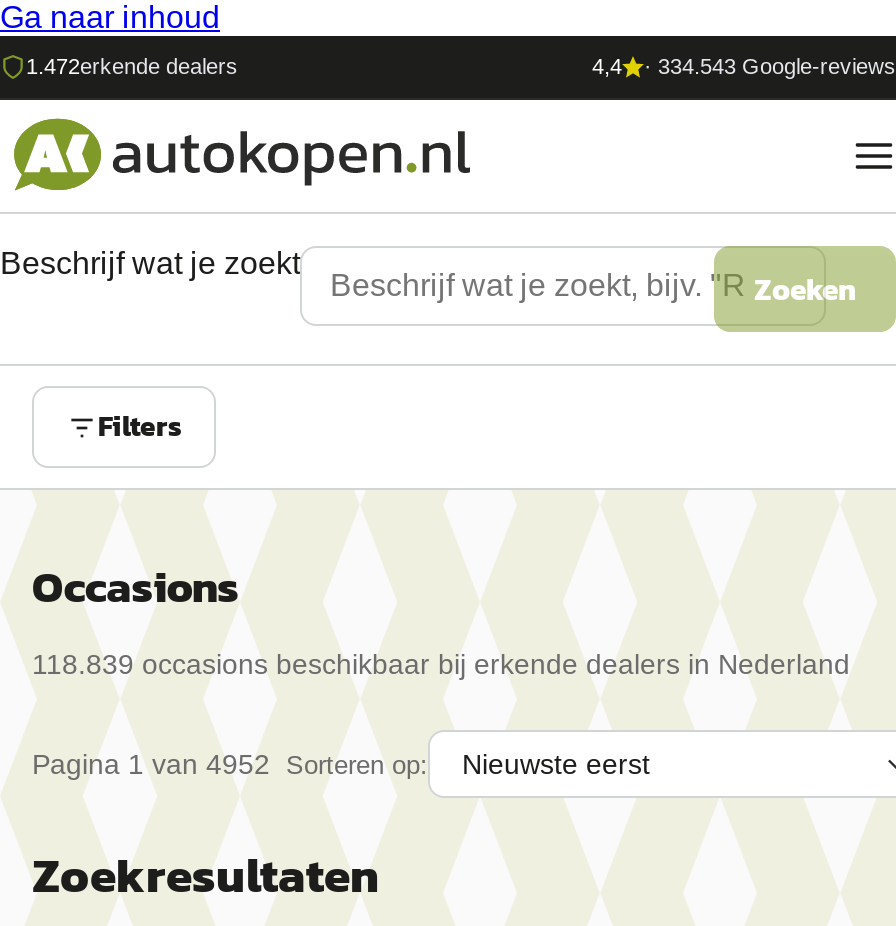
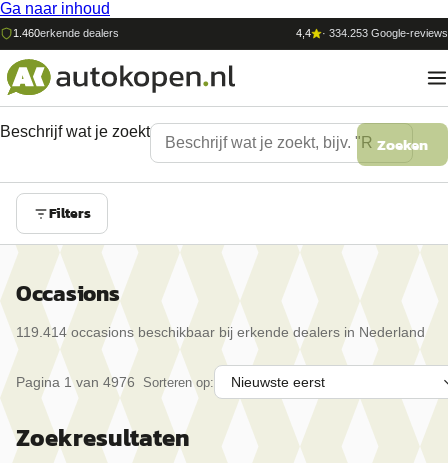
[26,54,238,78] 1.472erkende dealers -> [13,27,119,39] 1.460erkende dealers
[644,54,896,78] · 334.543 Google-reviews -> [322,27,448,39] · 334.253 Google-reviews
[32,648,850,680] 118.839 occasions beschikbaar bij erkende dealers in Nederland -> [16,324,425,340] 119.414 occasions beschikbaar bij erkende dealers in Nederland
[32,748,428,780] Pagina 1 van 4952 Sorteren op: -> [16,374,214,390] Pagina 1 van 4976 Sorteren op:

